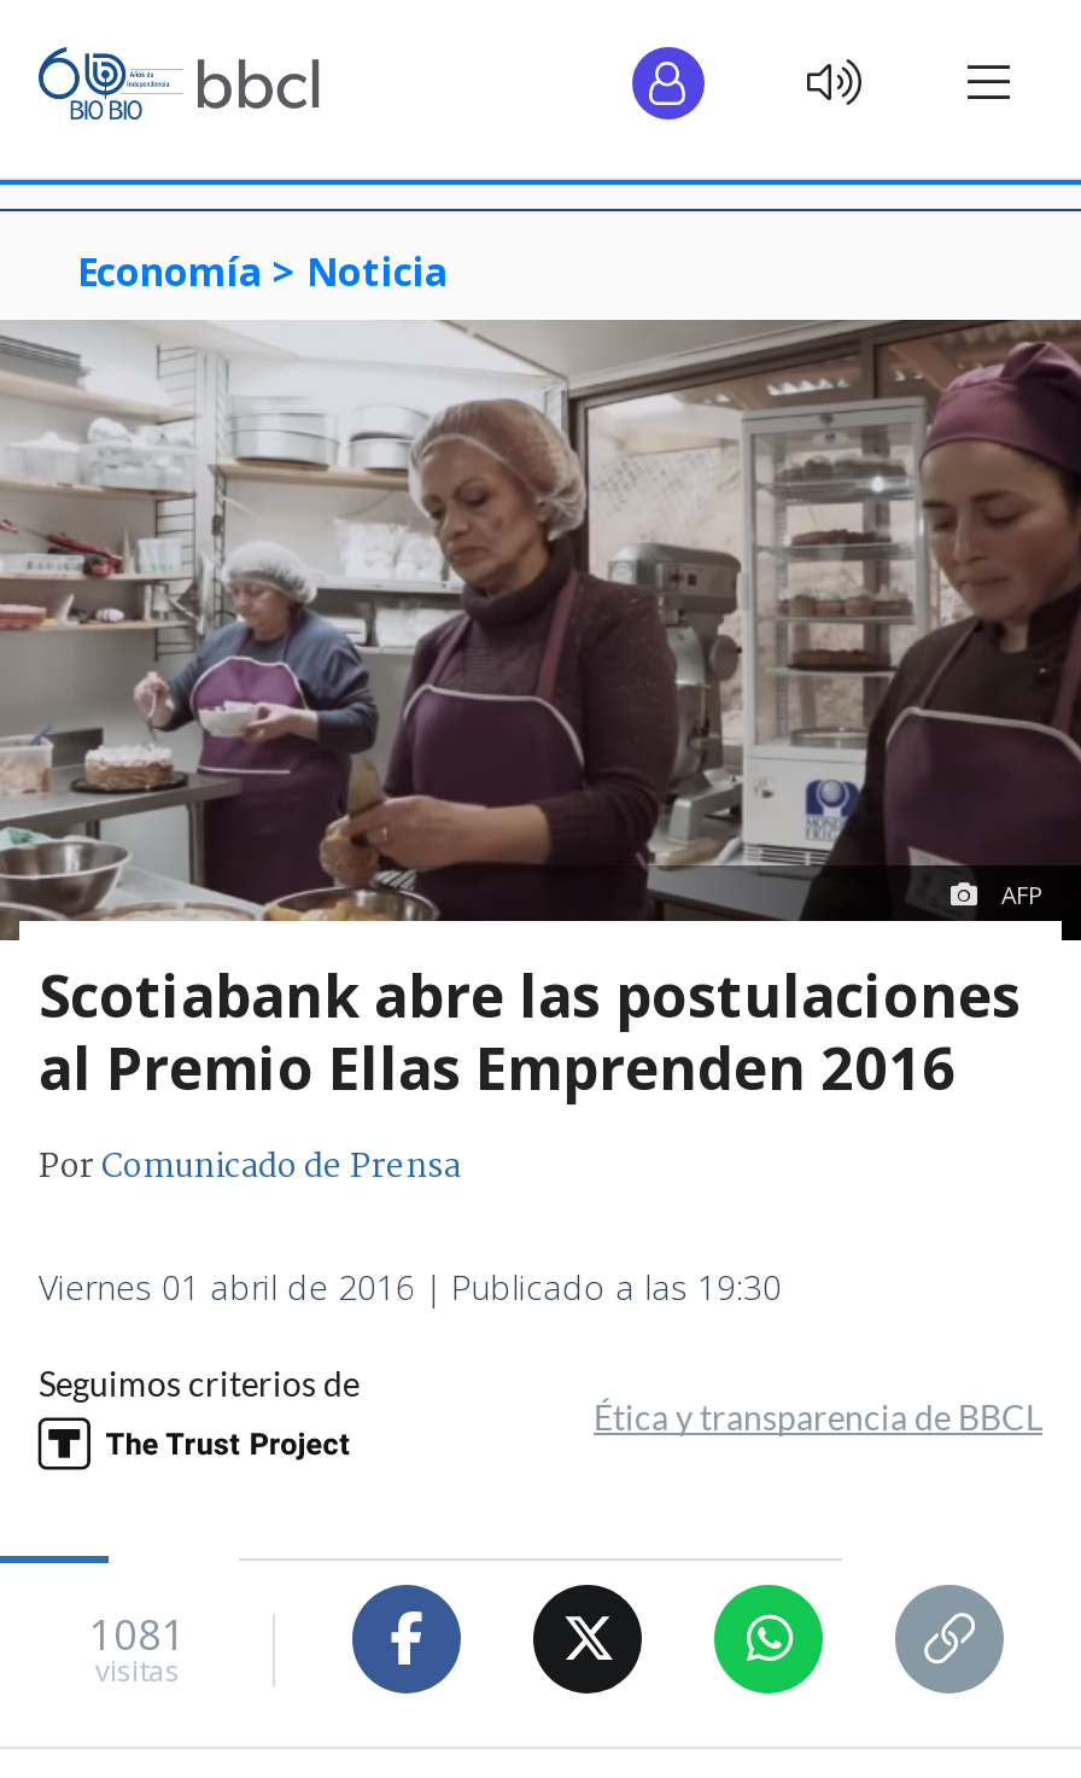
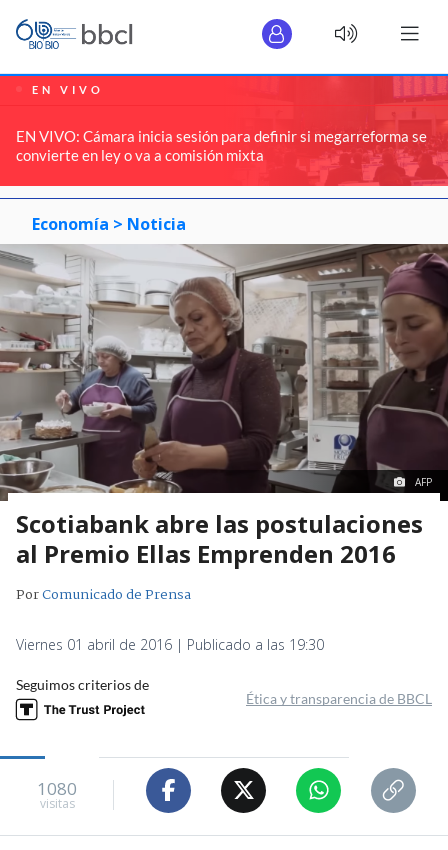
none -> [3,75,445,188] [image] | EN VIVO | EN VIVO: Cámara inicia sesión para definir si megarreforma se | convierte en ley o va a comisión mixta
[89,1607,186,1663] 1081 -> [37,777,77,800] 1080

